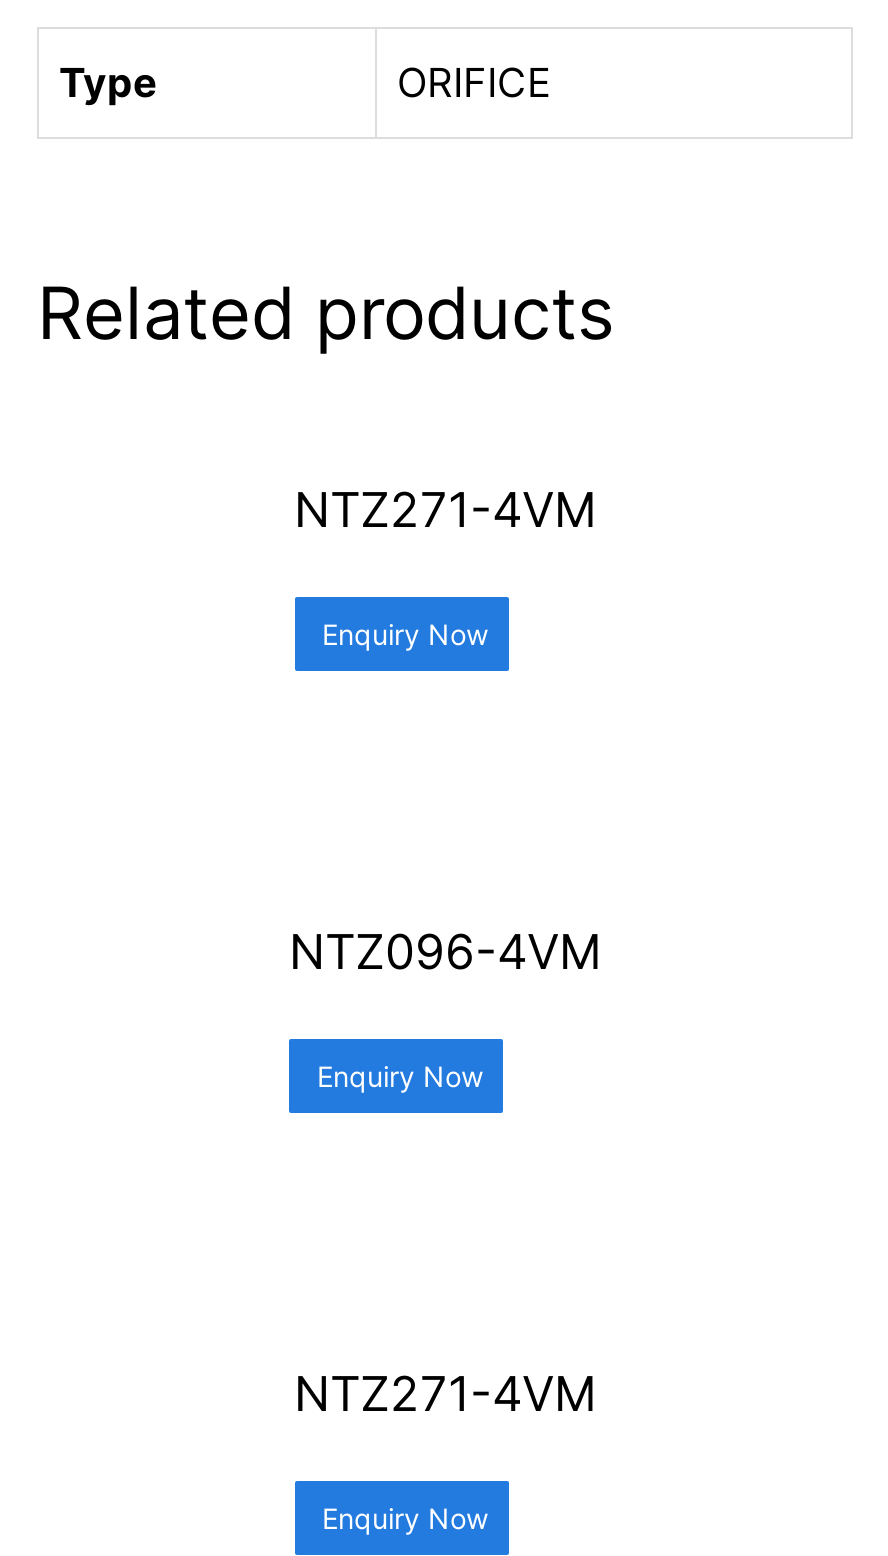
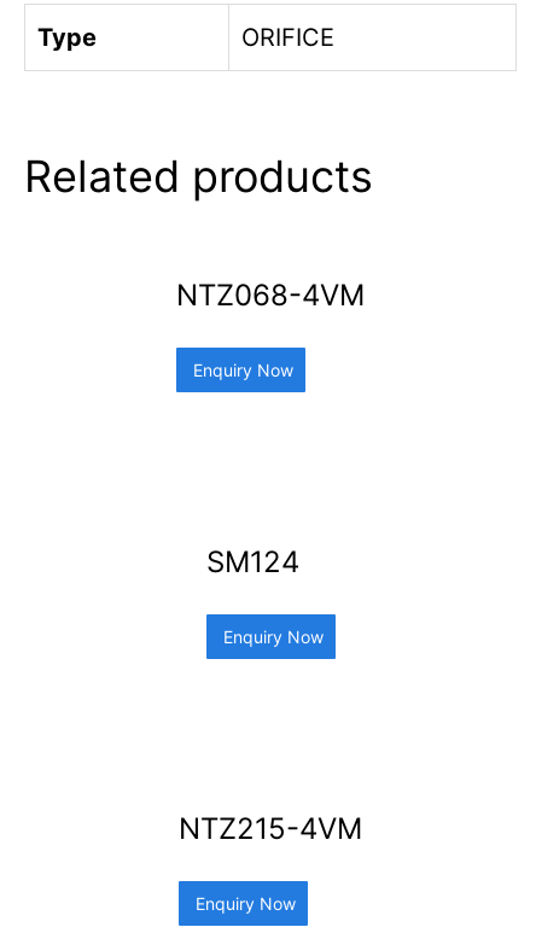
[294,481,596,539] NTZ271-4VM -> [176,278,365,313] NTZ068-4VM
[289,923,601,981] NTZ096-4VM -> [206,544,299,579] SM124
[294,1365,596,1423] NTZ271-4VM -> [179,811,362,846] NTZ215-4VM

